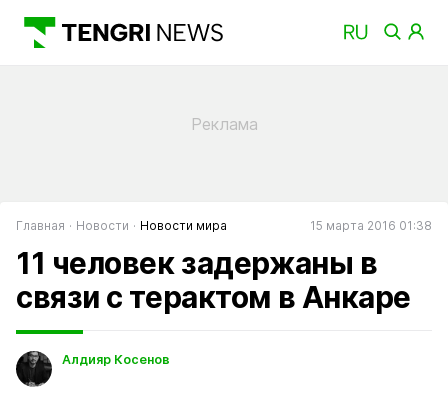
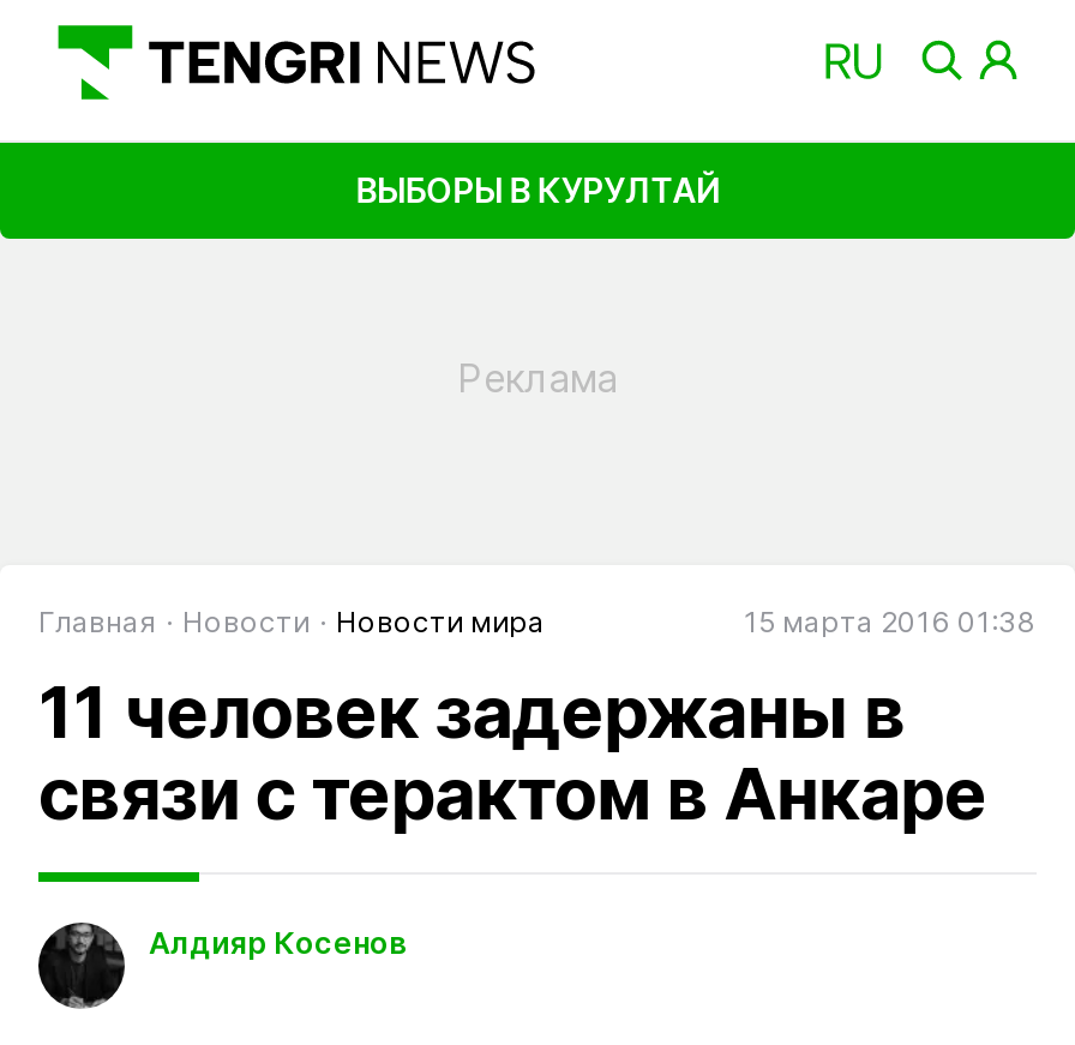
none -> [356,168,719,209] ВЫБОРЫ В КУРУЛТАЙ

